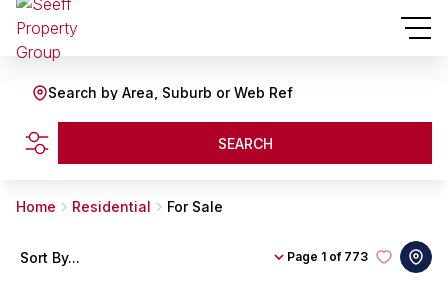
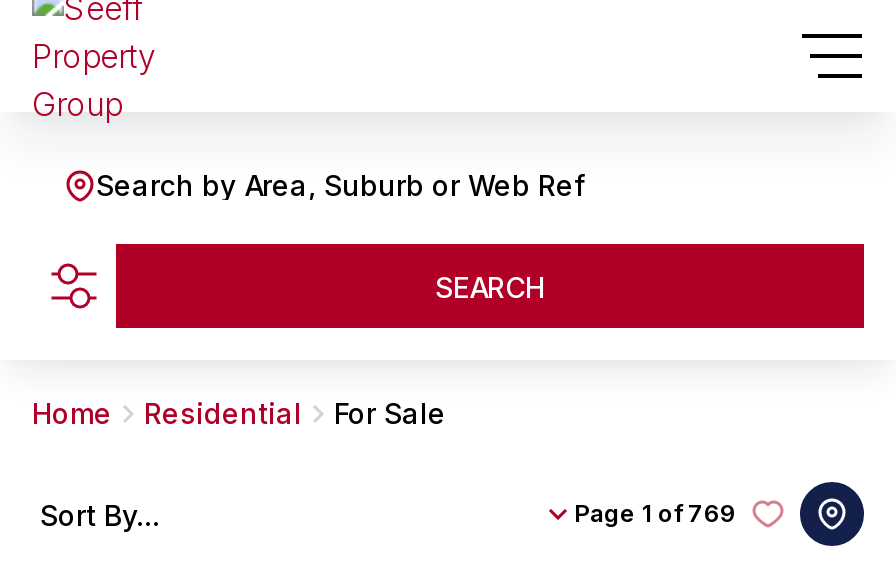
[287,249,368,264] Page 1 of 773 -> [574,498,736,528] Page 1 of 769

